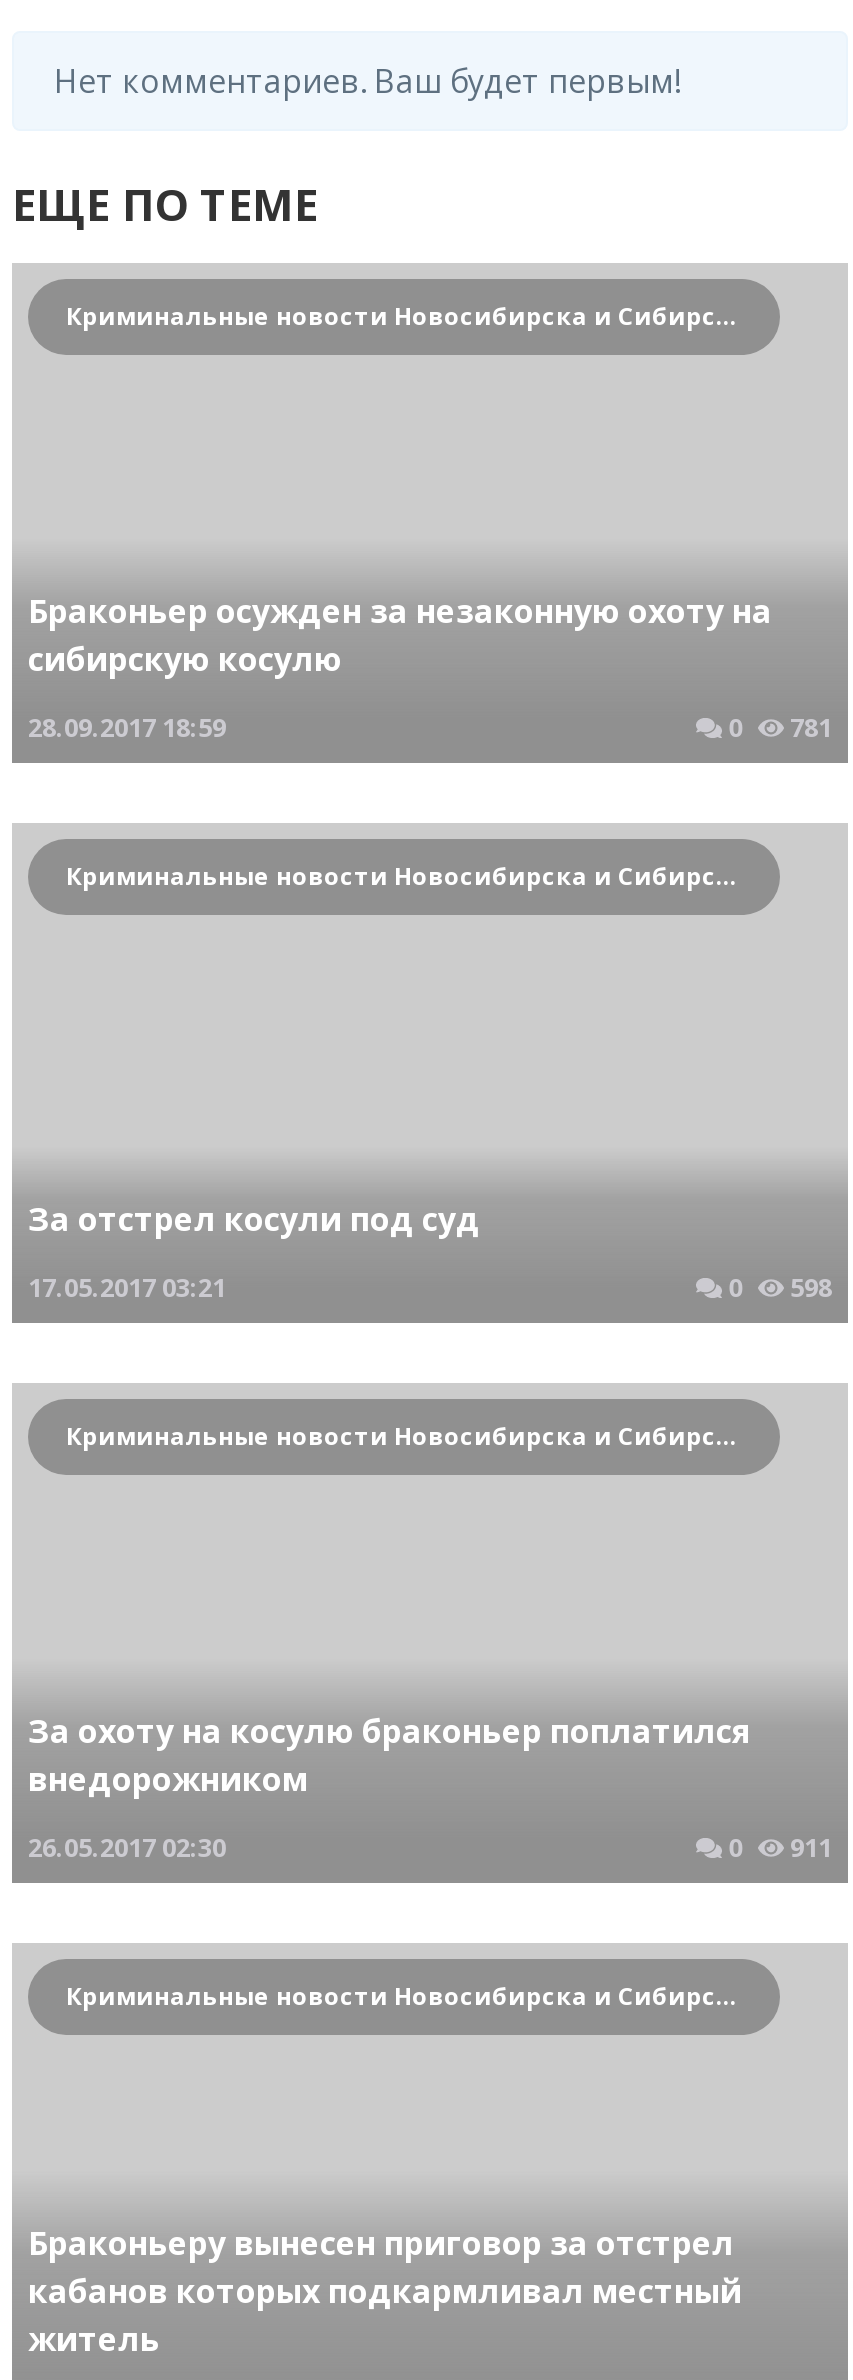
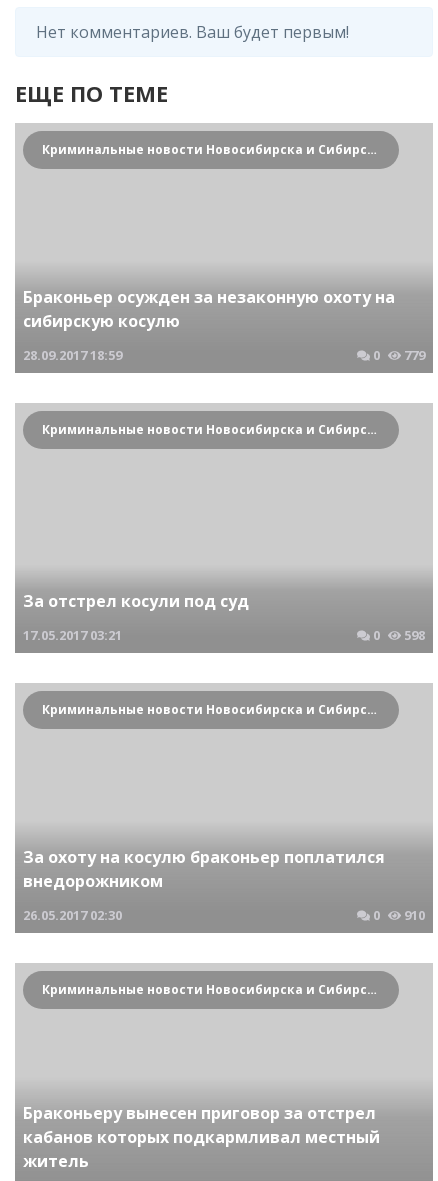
[722,709,832,745] 0 781 -> [370,346,425,364] 0 779
[722,1829,832,1865] 0 911 -> [370,906,425,924] 0 910

